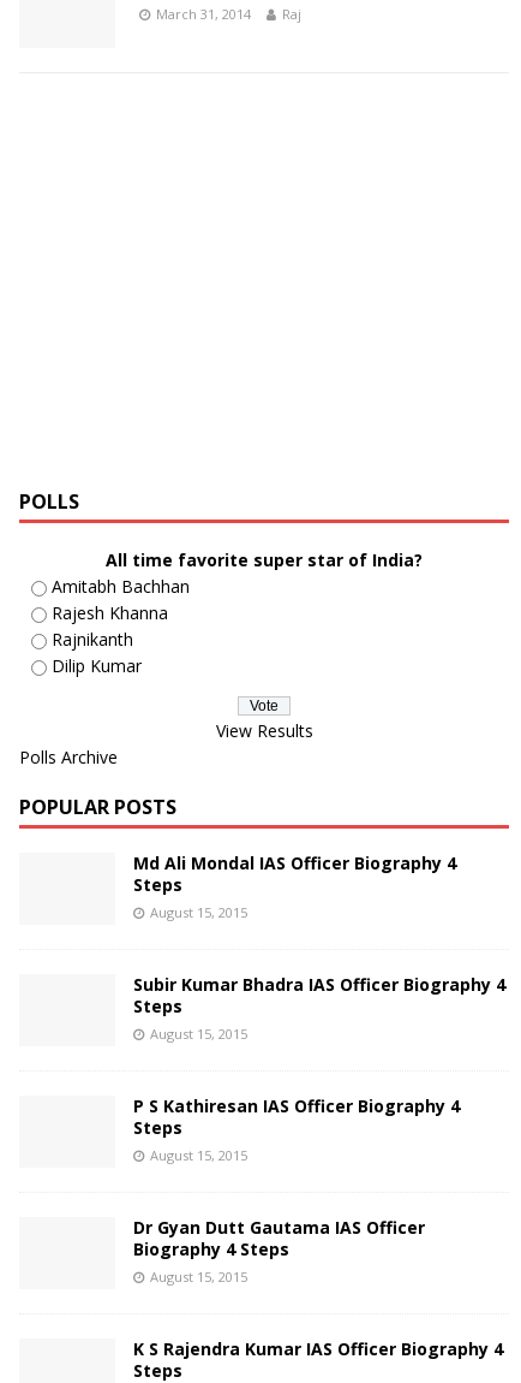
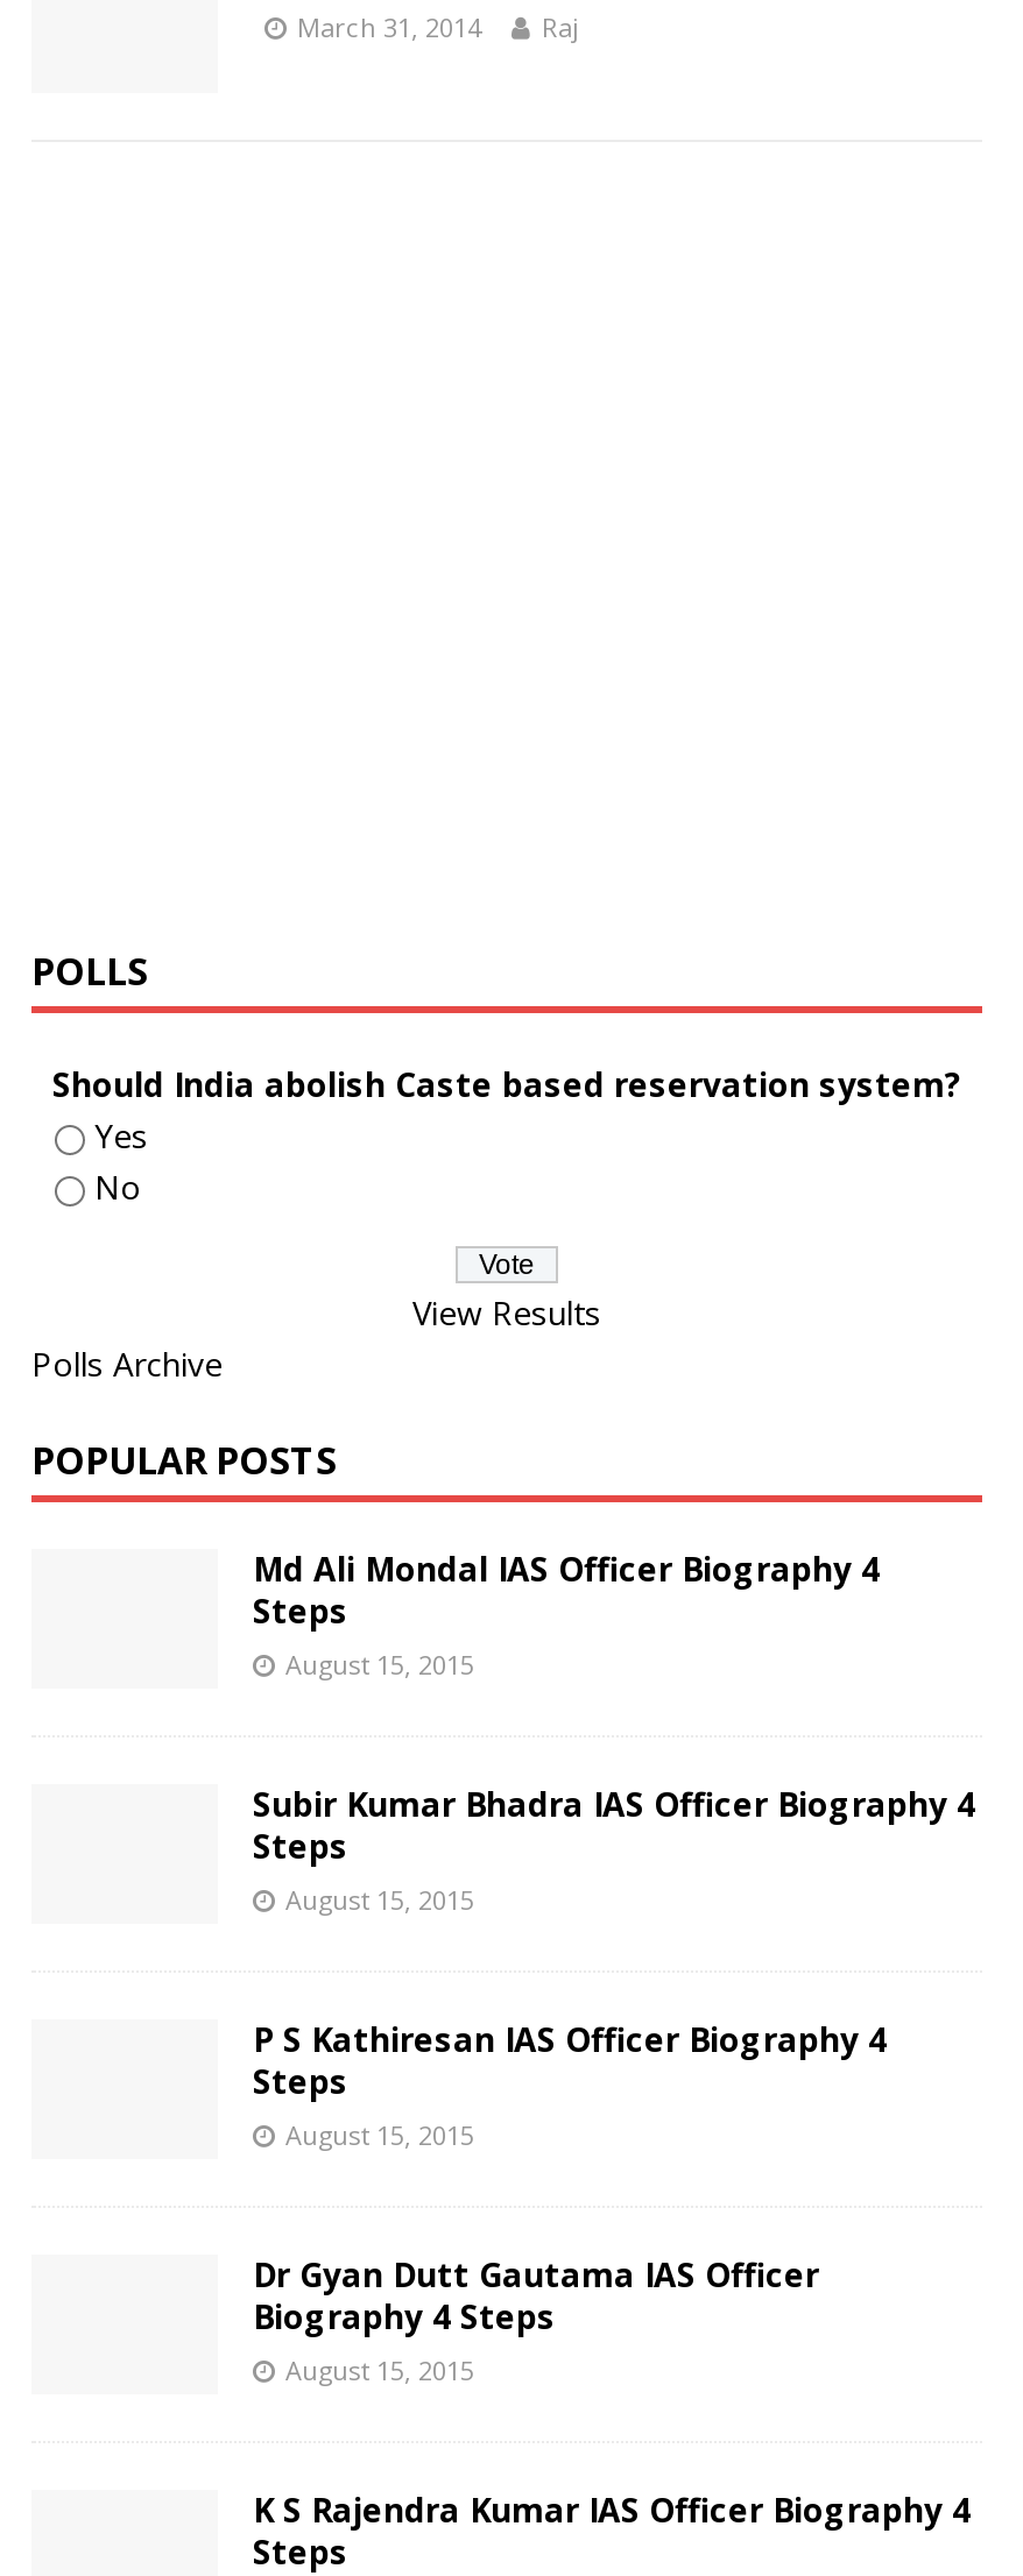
[52,549,423,677] All time favorite super star of India? | Amitabh Bachhan | Rajesh Khanna | Rajnikanth | Dilip Kumar -> [52,1062,961,1209] Should India abolish Caste based reservation system? | Yes | No

